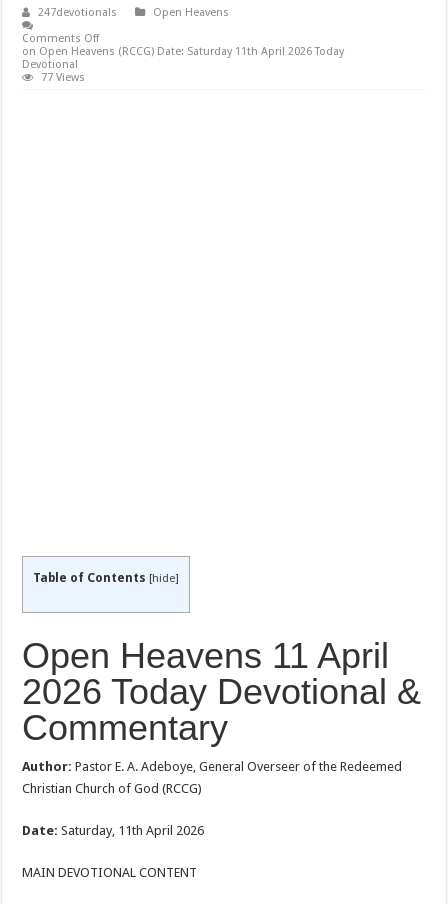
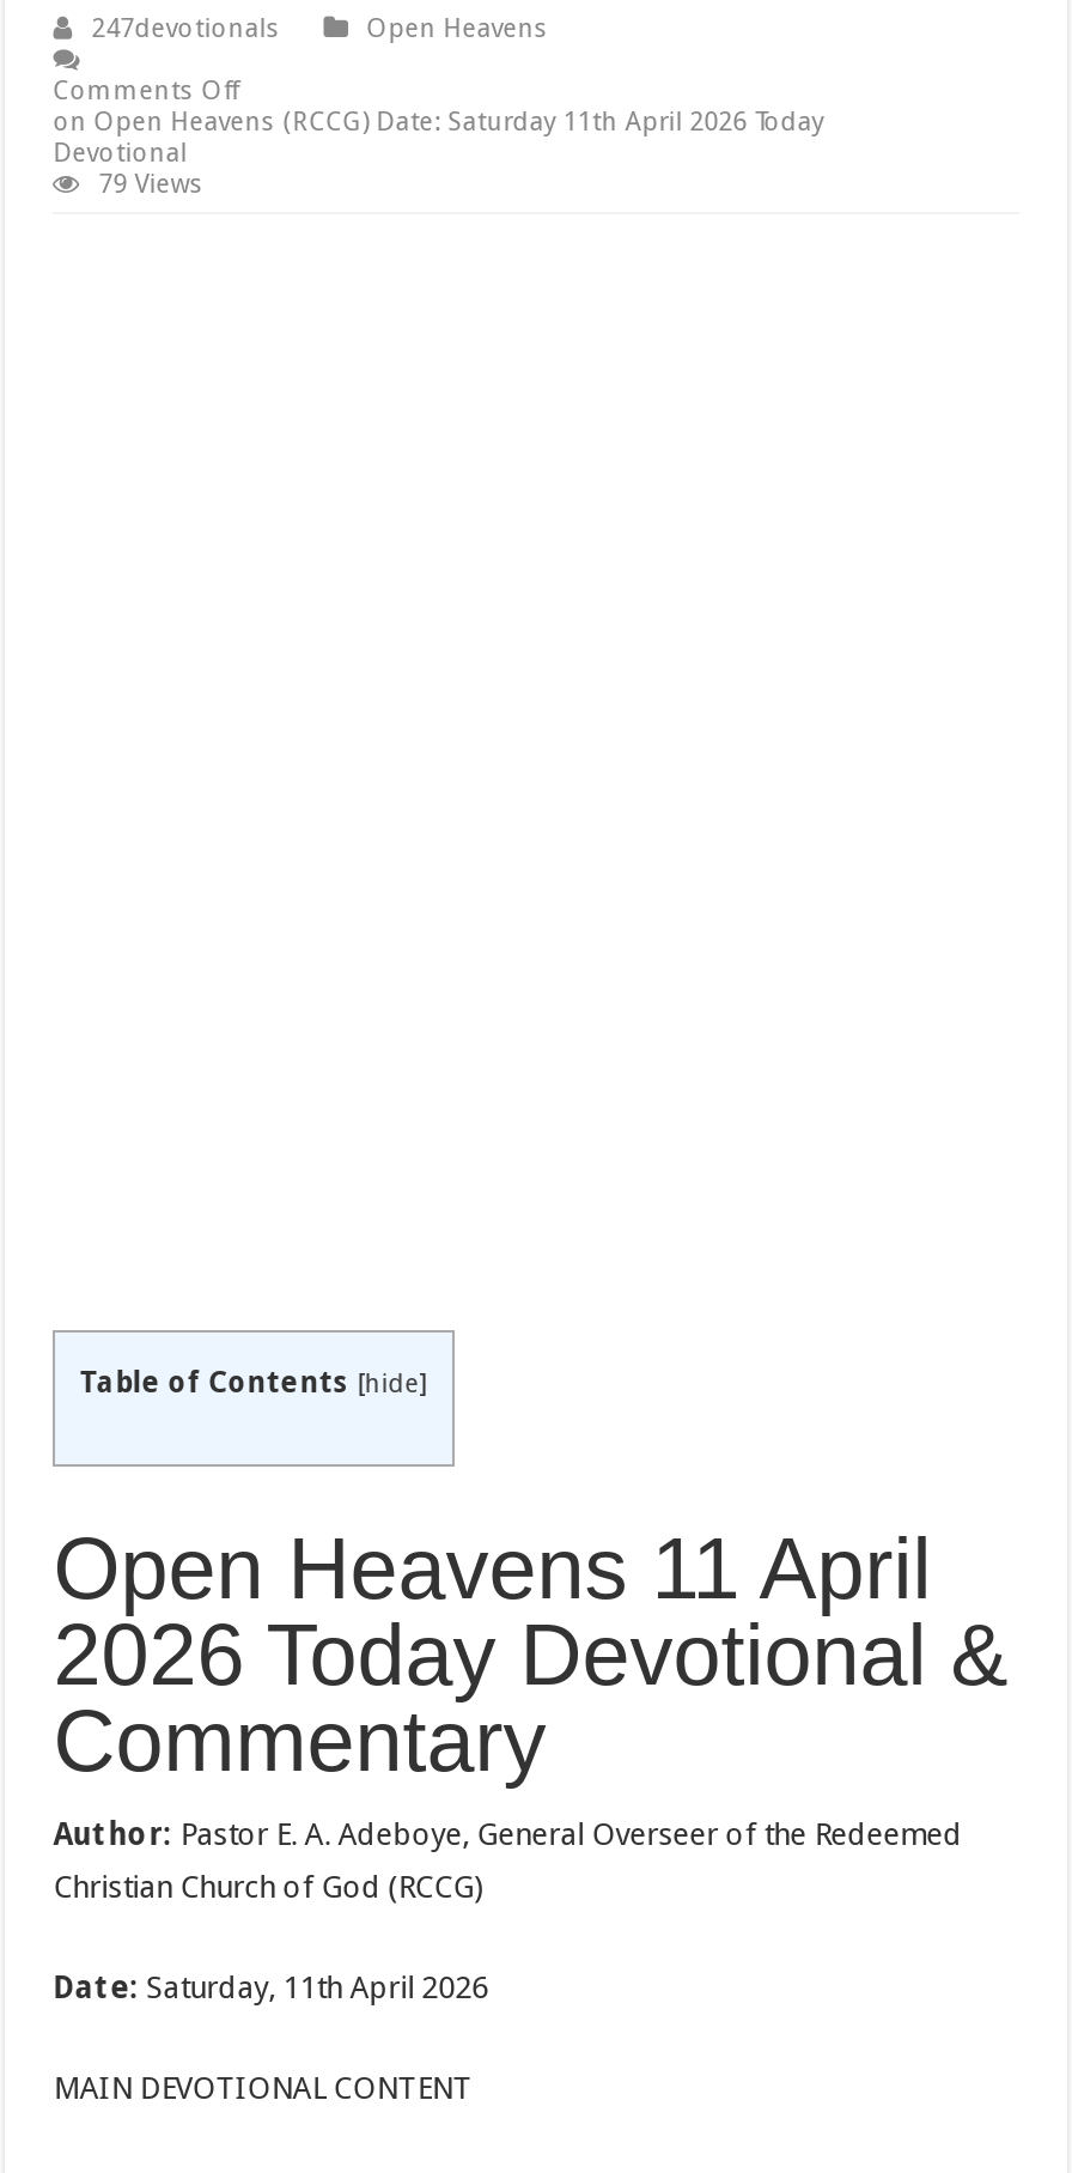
[41,71,85,84] 77 Views -> [99,169,204,200] 79 Views

